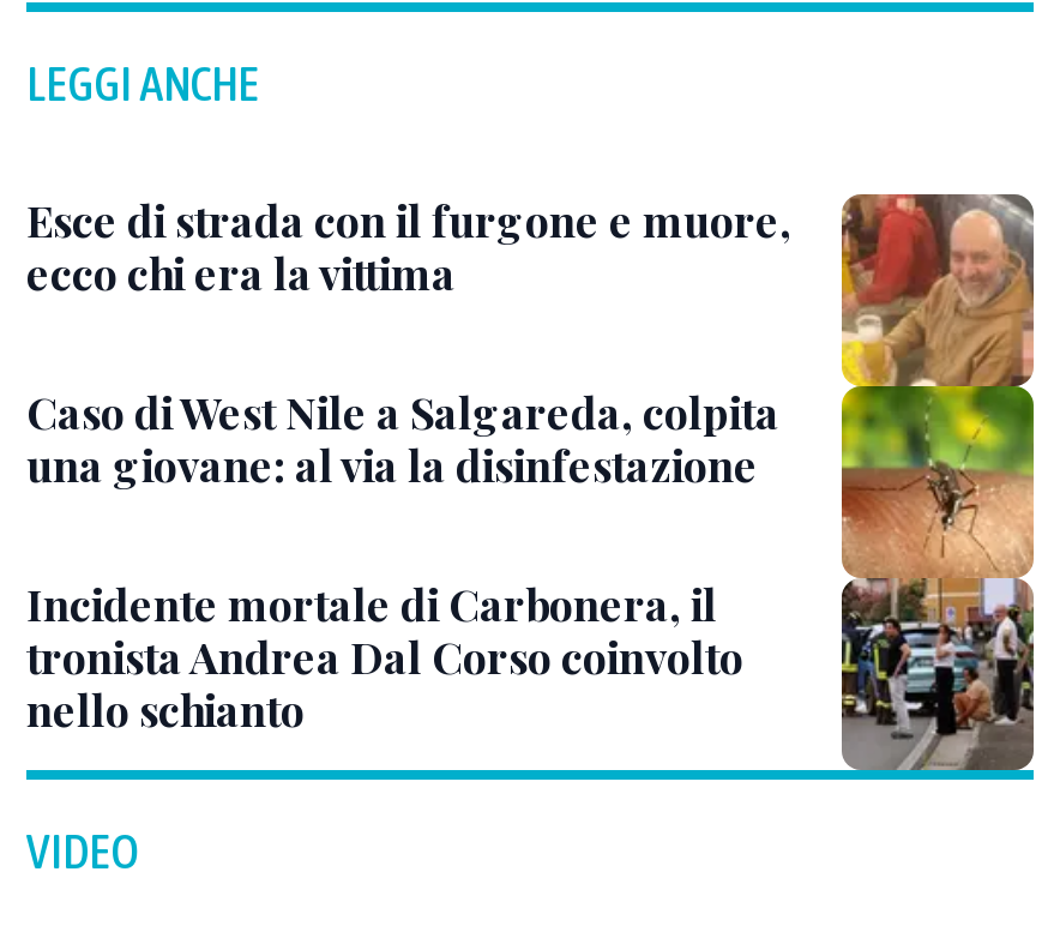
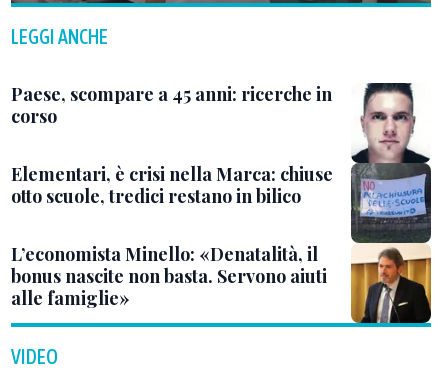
[26,192,1036,772] [image] | Esce di strada con il furgone e muore, | ecco chi era la vittima -> [11,82,432,324] [image] | Paese, scompare a 45 anni: ricerche in | corso
[26,384,779,494] Caso di West Nile a Salgareda, colpita | una giovane: al via la disinfestazione -> [11,162,333,208] Elementari, è crisi nella Marca: chiuse | otto scuole, tredici restano in bilico
[26,576,743,739] Incidente mortale di Carbonera, il | tronista Andrea Dal Corso coinvolto | nello schianto -> [11,242,327,310] L’economista Minello: «Denatalità, il | bonus nascite non basta. Servono aiuti | alle famiglie»

